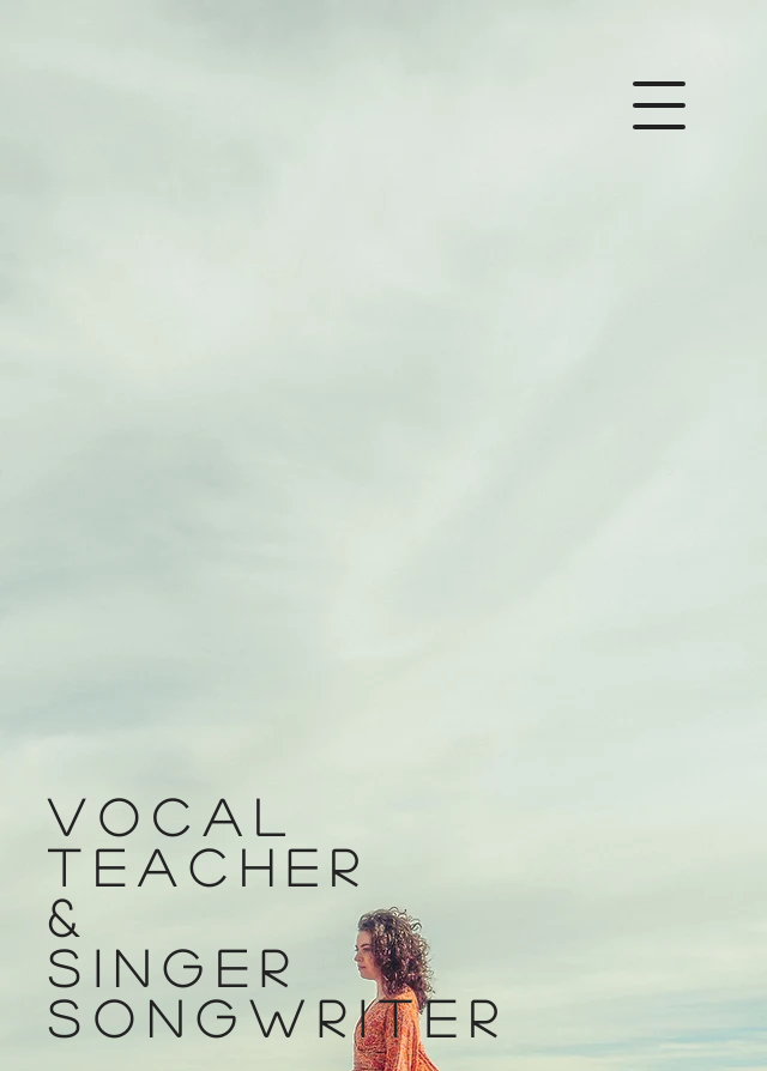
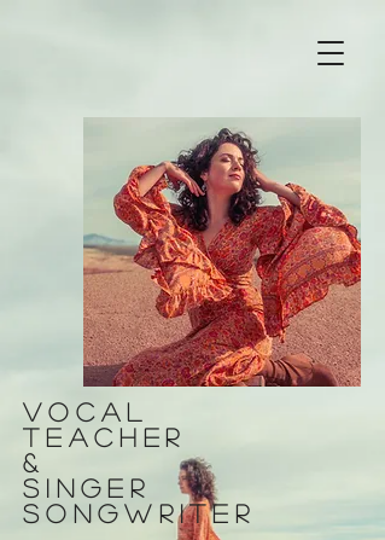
none -> [82,118,362,388] [image]

